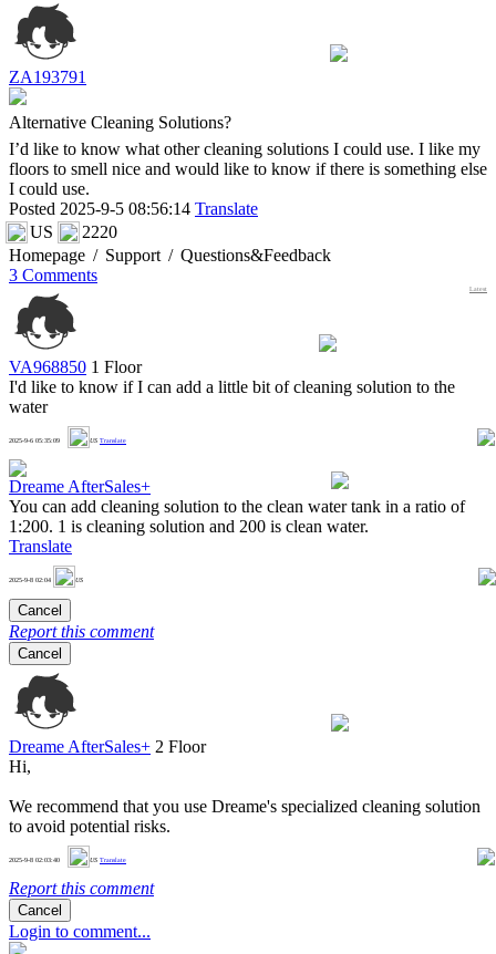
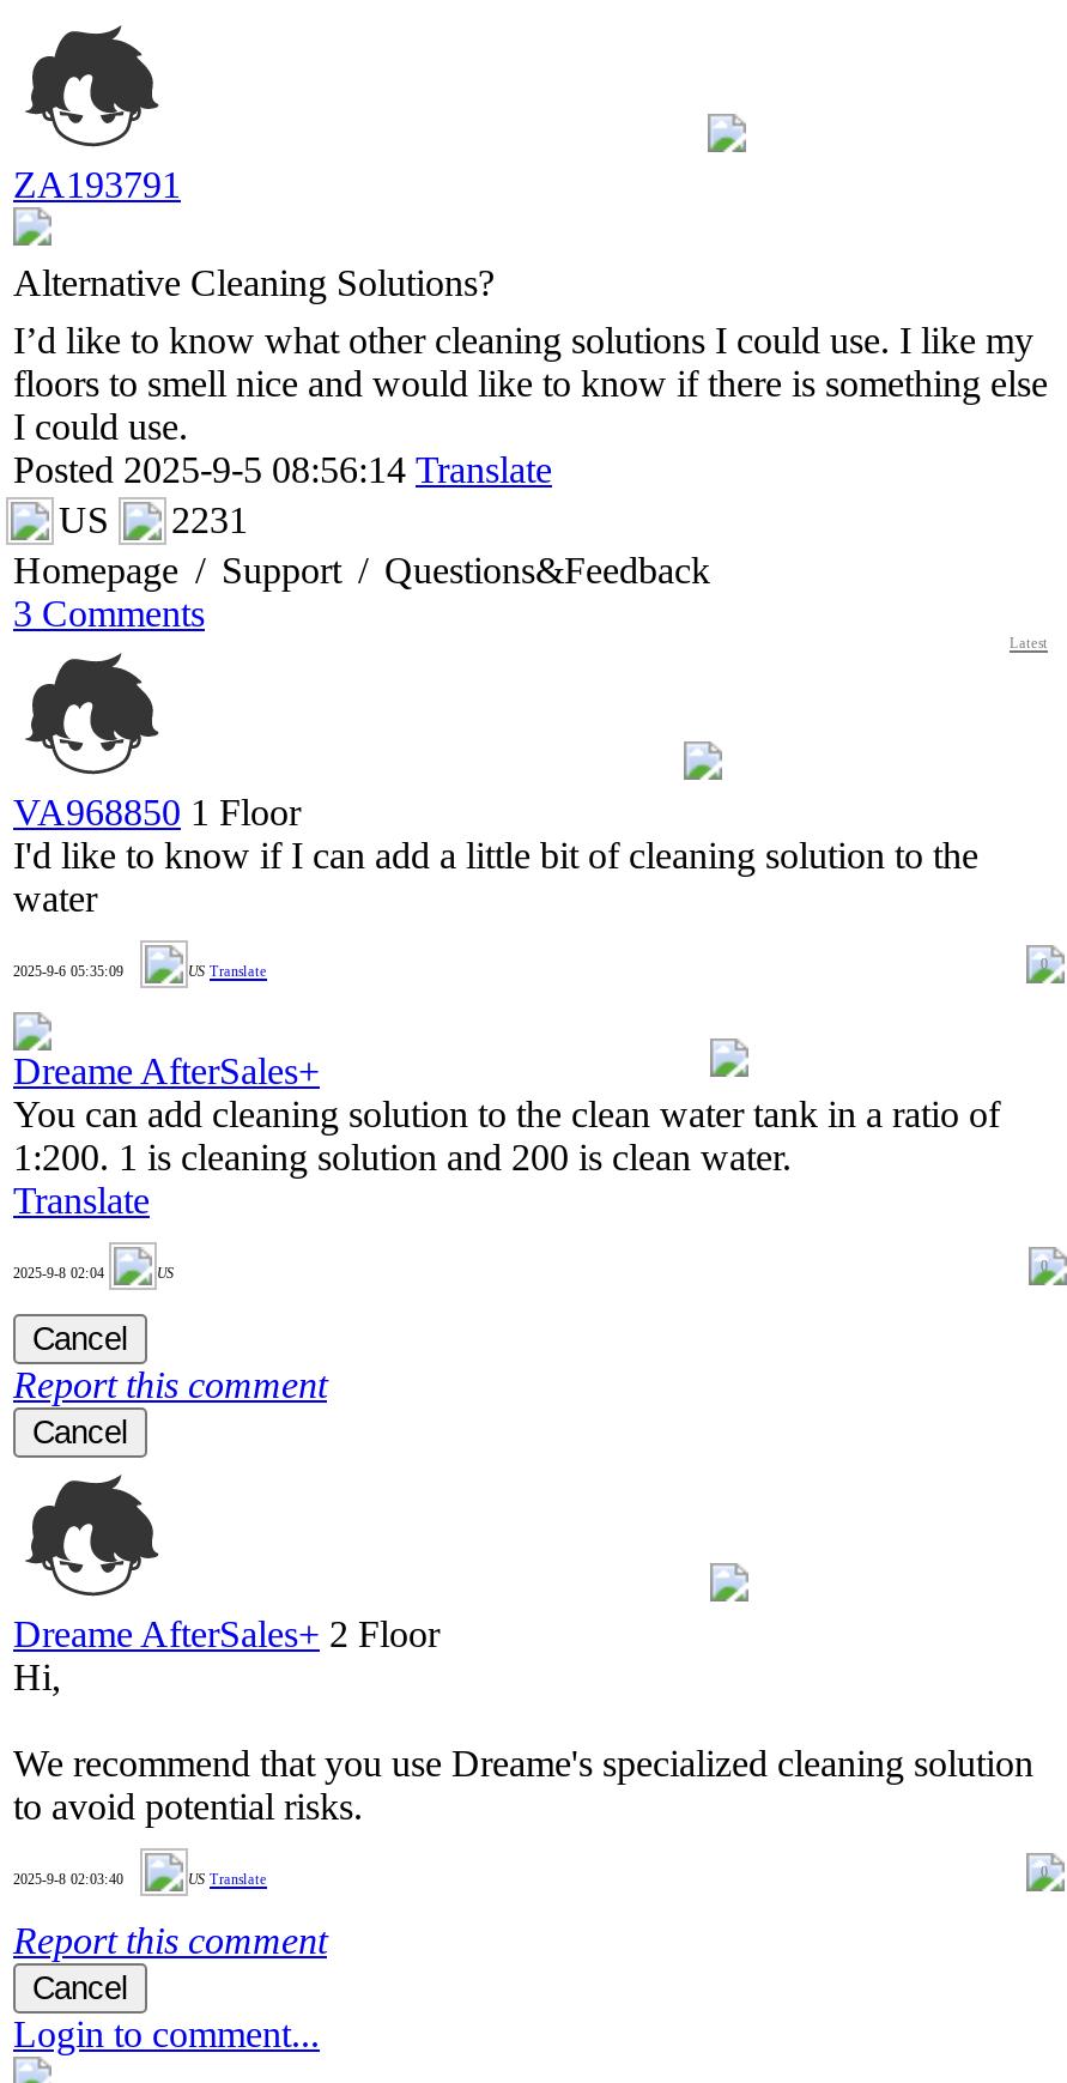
[30,223,117,241] US 2220 -> [59,500,248,541] US 2231

